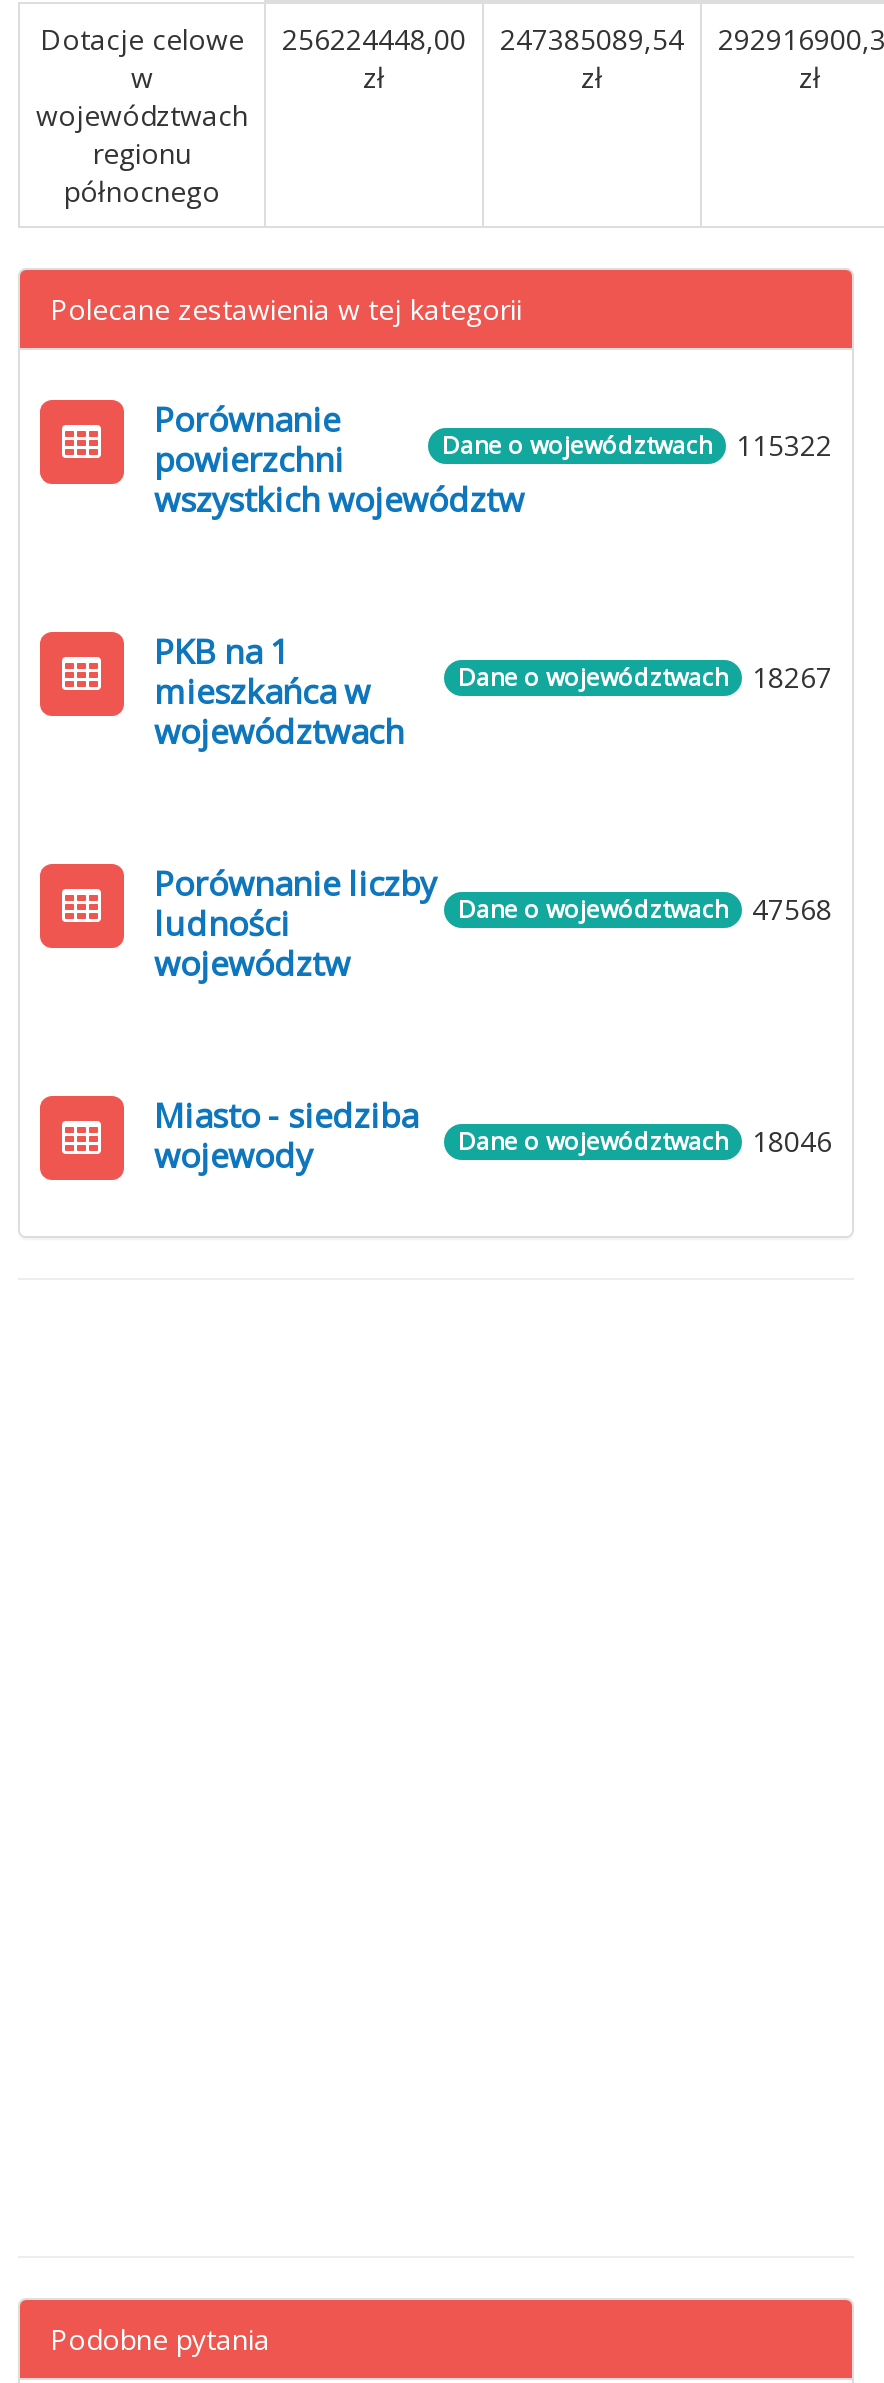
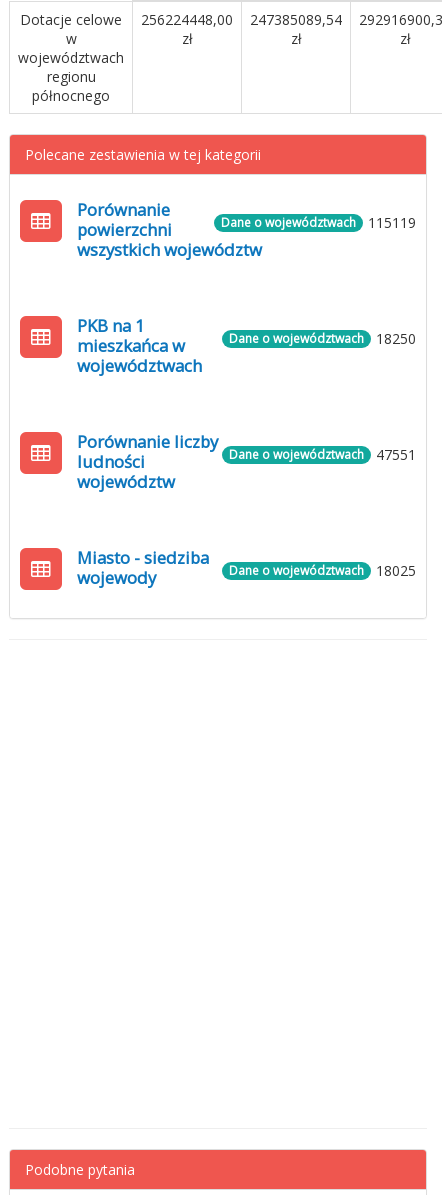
[442,426,832,464] Dane o województwach 115322 -> [221,213,416,232] Dane o województwach 115119
[458,658,832,696] Dane o województwach 18267 -> [229,329,416,348] Dane o województwach 18250
[458,890,832,928] Dane o województwach 47568 -> [229,445,416,464] Dane o województwach 47551
[458,1122,832,1160] Dane o województwach 18046 -> [229,561,416,580] Dane o województwach 18025

